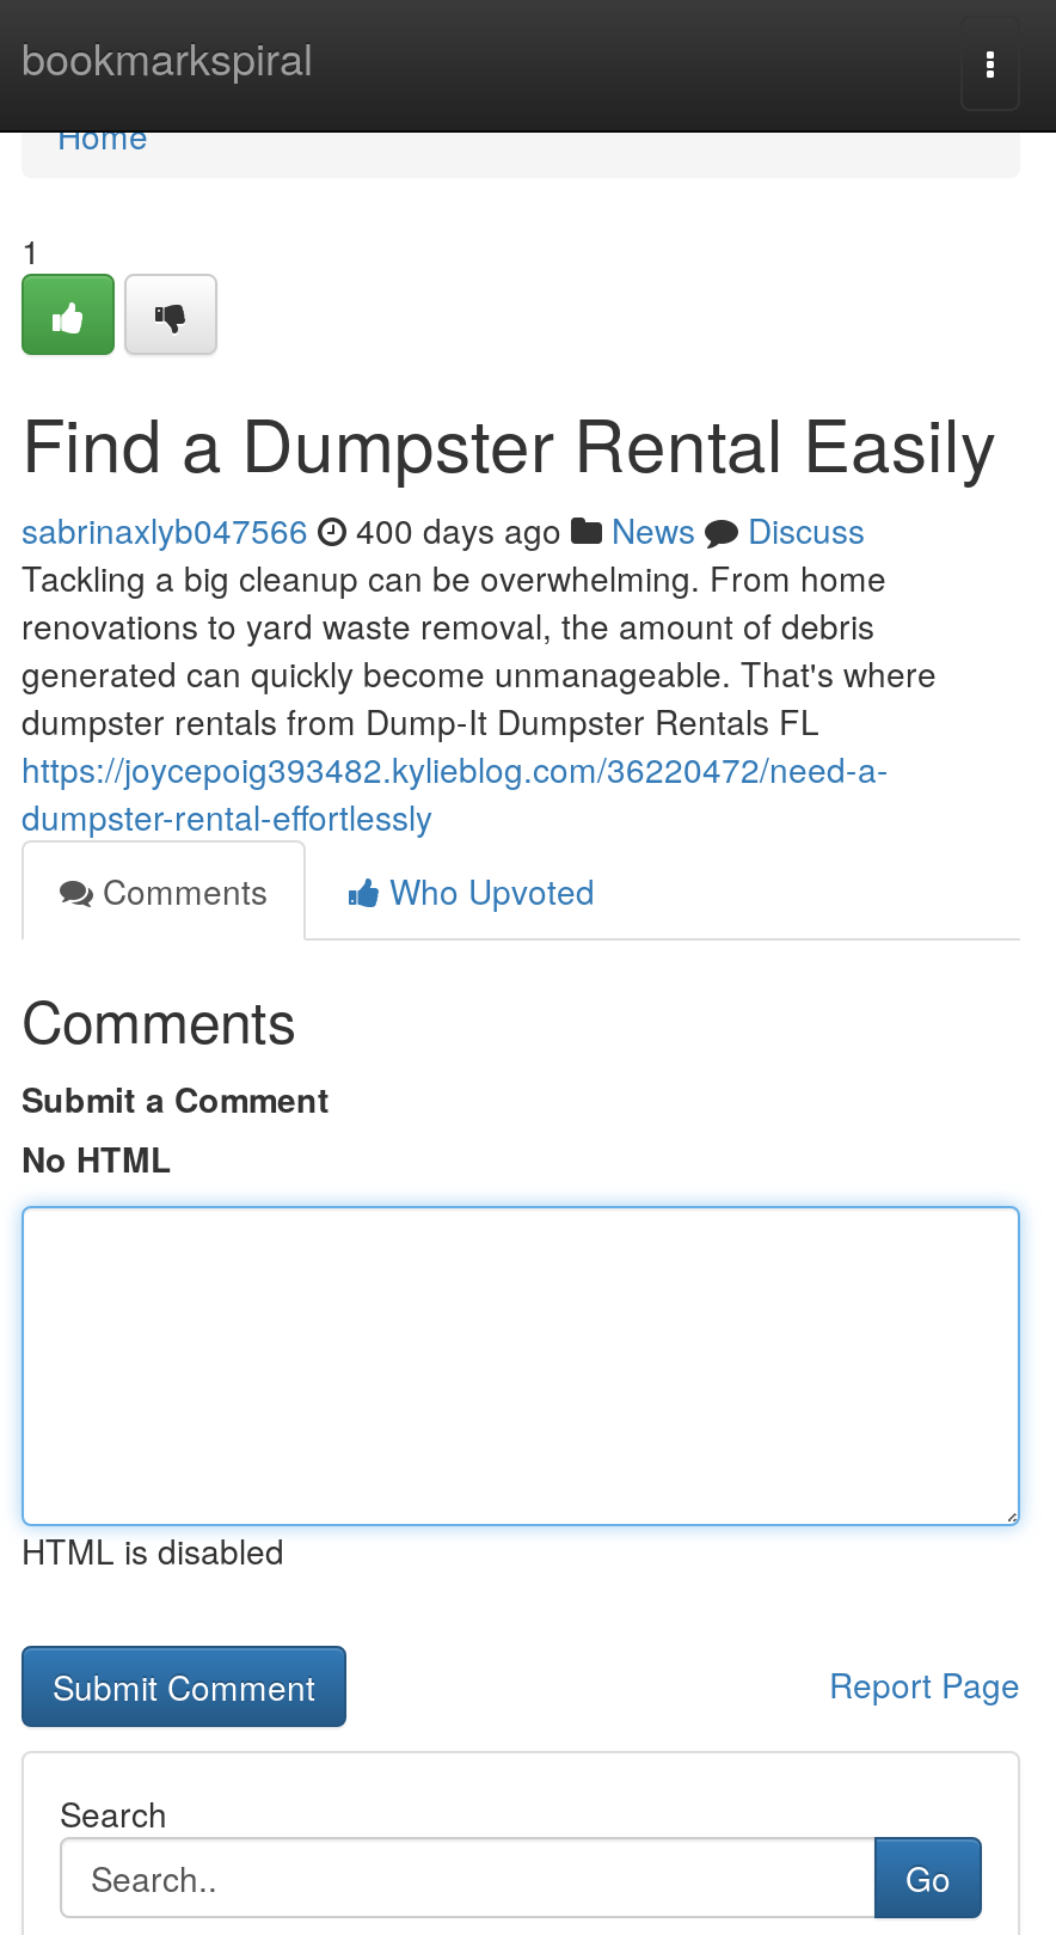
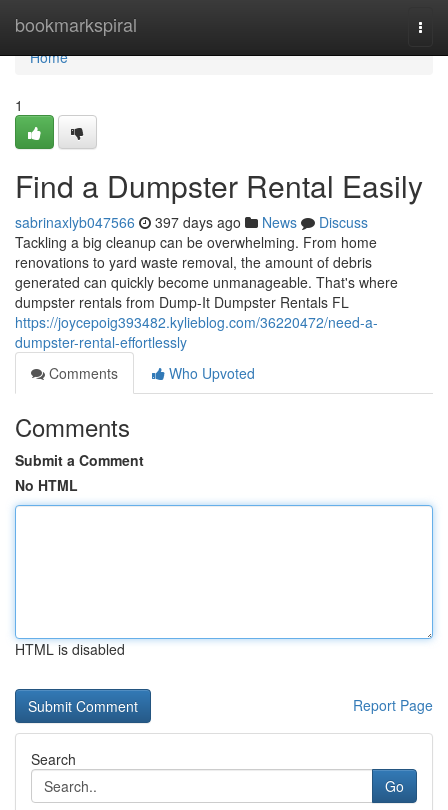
[22,506,865,553] sabrinaxlyb047566 400 days ago News Discuss -> [15,212,368,232] sabrinaxlyb047566 397 days ago News Discuss

